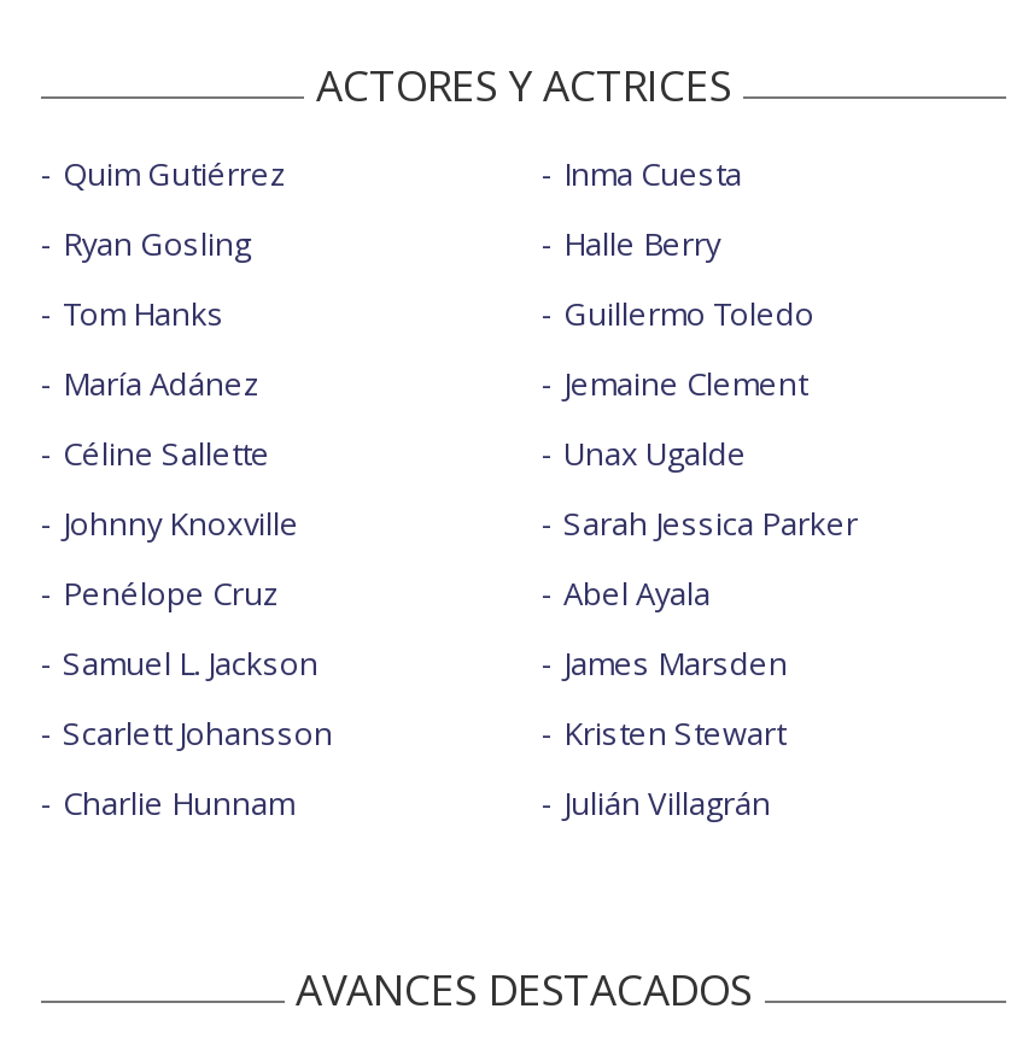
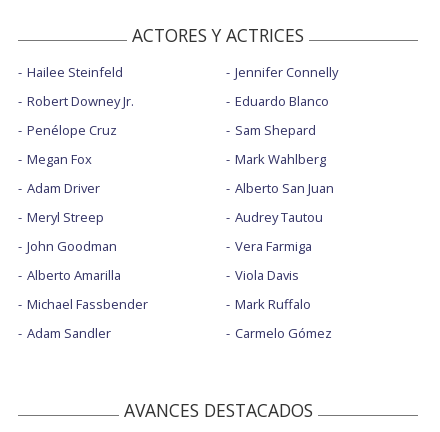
[63,153,299,546] Quim Gutiérrez | Ryan Gosling | Tom Hanks | María Adánez | Céline Sallette | Johnny Knoxville -> [27,63,134,110] Hailee Steinfeld | Robert Downey Jr.
[563,153,858,825] Inma Cuesta | Halle Berry | Guillermo Toledo | Jemaine Clement | Unax Ugalde | Sarah Jessica Parker | Abel Ayala | James Marsden | Kristen Stewart | Julián Villagrán -> [234,63,337,342] Jennifer Connelly | Eduardo Blanco | Sam Shepard | Mark Wahlberg | Alberto San Juan | Audrey Tautou | Vera Farmiga | Viola Davis | Mark Ruffalo | Carmelo Gómez
moved [63,572,280,616] -> [27,121,117,139]: Penélope Cruz
[63,642,333,825] Samuel L. Jackson | Scarlett Johansson | Charlie Hunnam -> [27,150,148,342] Megan Fox | Adam Driver | Meryl Streep | John Goodman | Alberto Amarilla | Michael Fassbender | Adam Sandler

